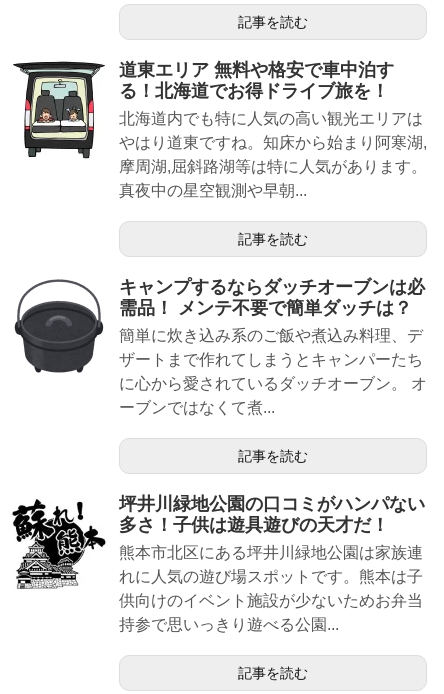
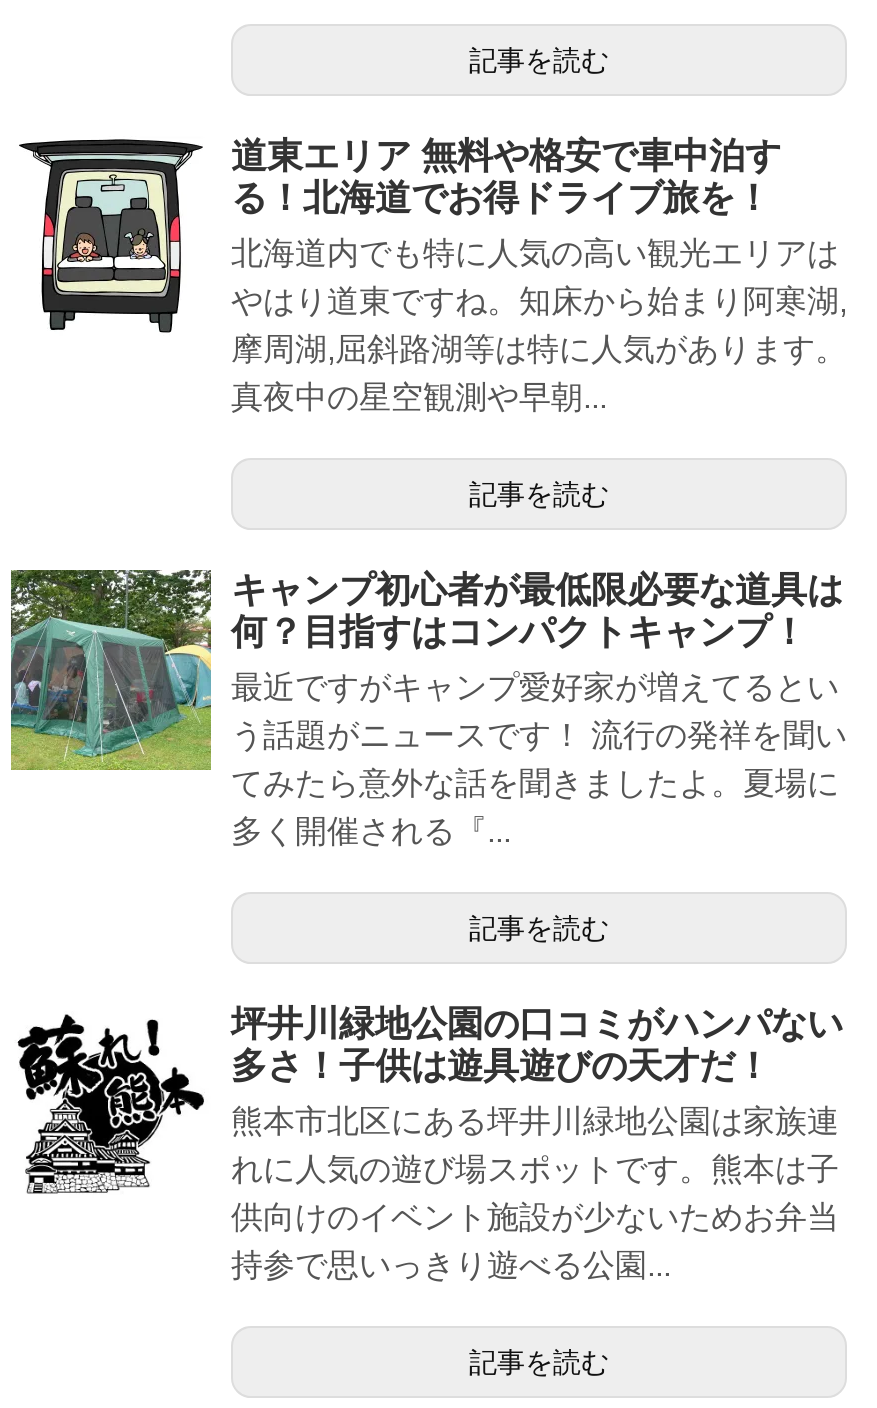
[9,277,427,416] [image] | キャンプするならダッチオーブンは必 | 需品！ メンテ不要で簡単ダッチは？ | 簡単に炊き込み系のご飯や煮込み料理、デ | ザートまで作れてしまうとキャンパーたち | に心から愛されているダッチオーブン。 オ | ーブンではなくて煮... -> [9,568,847,847] [image] | キャンプ初心者が最低限必要な道具は | 何？目指すはコンパクトキャンプ！ | 最近ですがキャンプ愛好家が増えてるとい | う話題がニュースです！ 流行の発祥を聞い | てみたら意外な話を聞きましたよ。夏場に | 多く開催される『...

